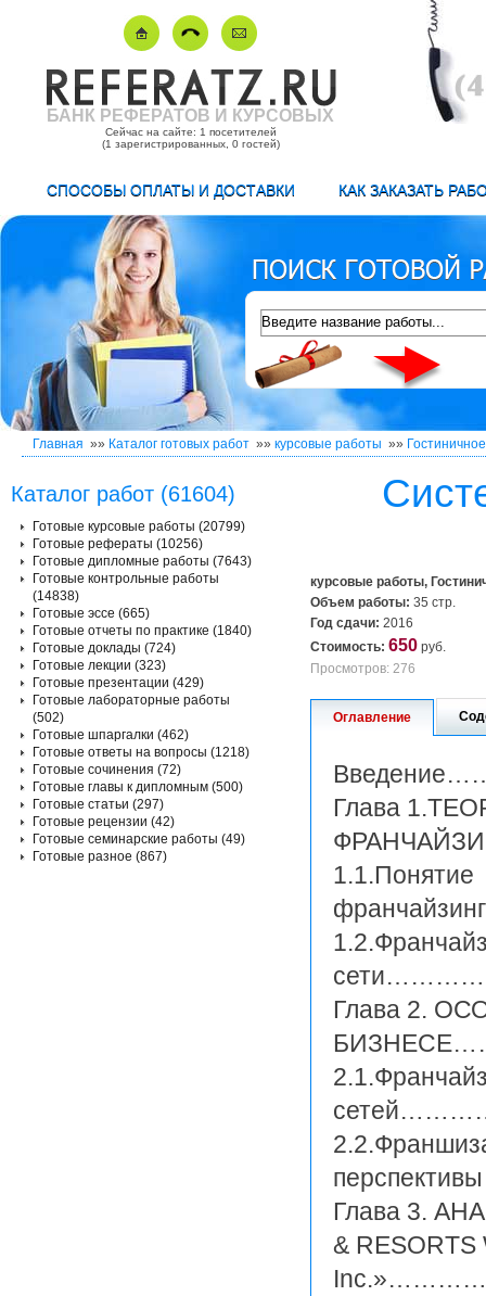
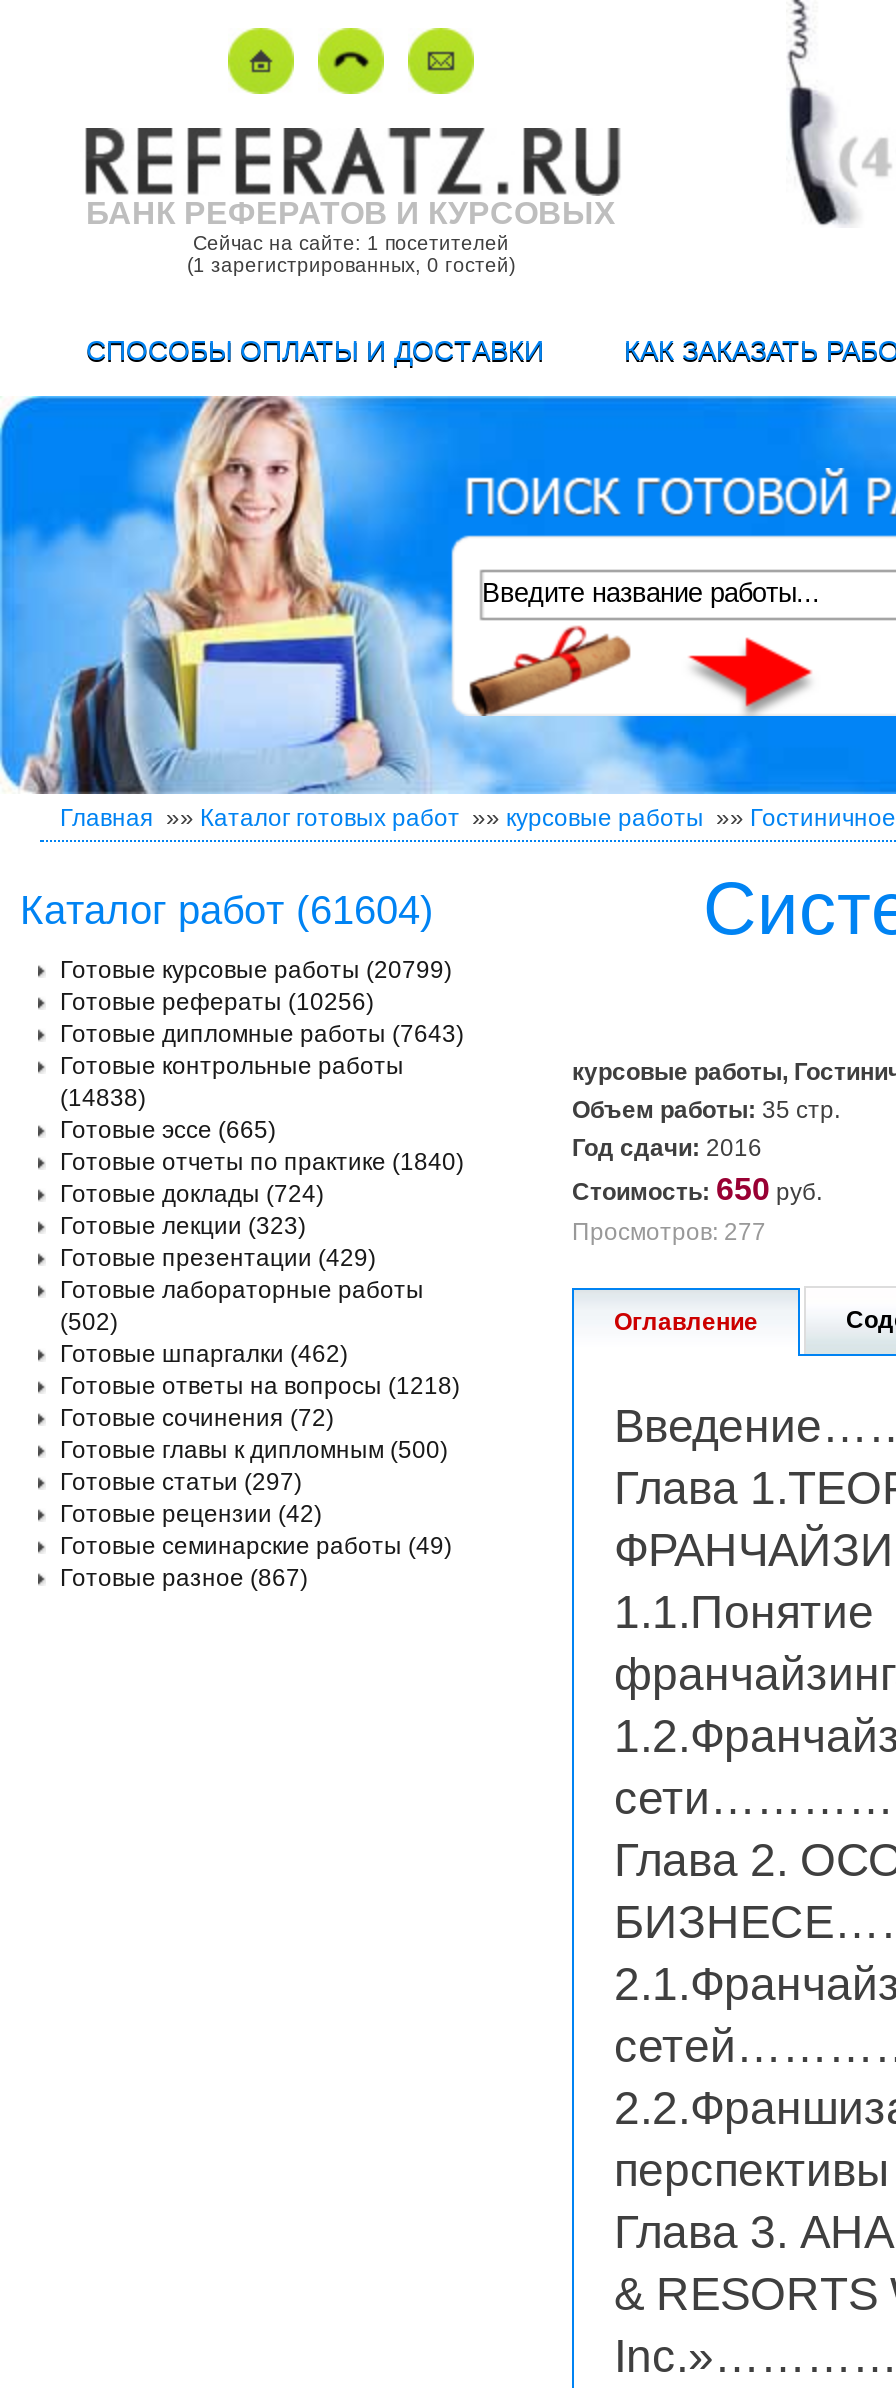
[310,661,415,676] Просмотров: 276 -> [572,1218,766,1246] Просмотров: 277

